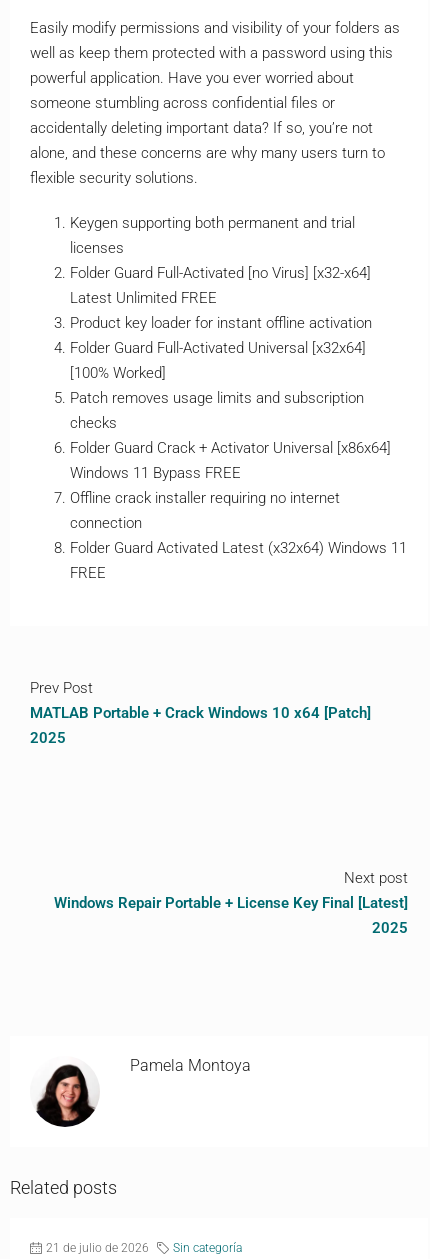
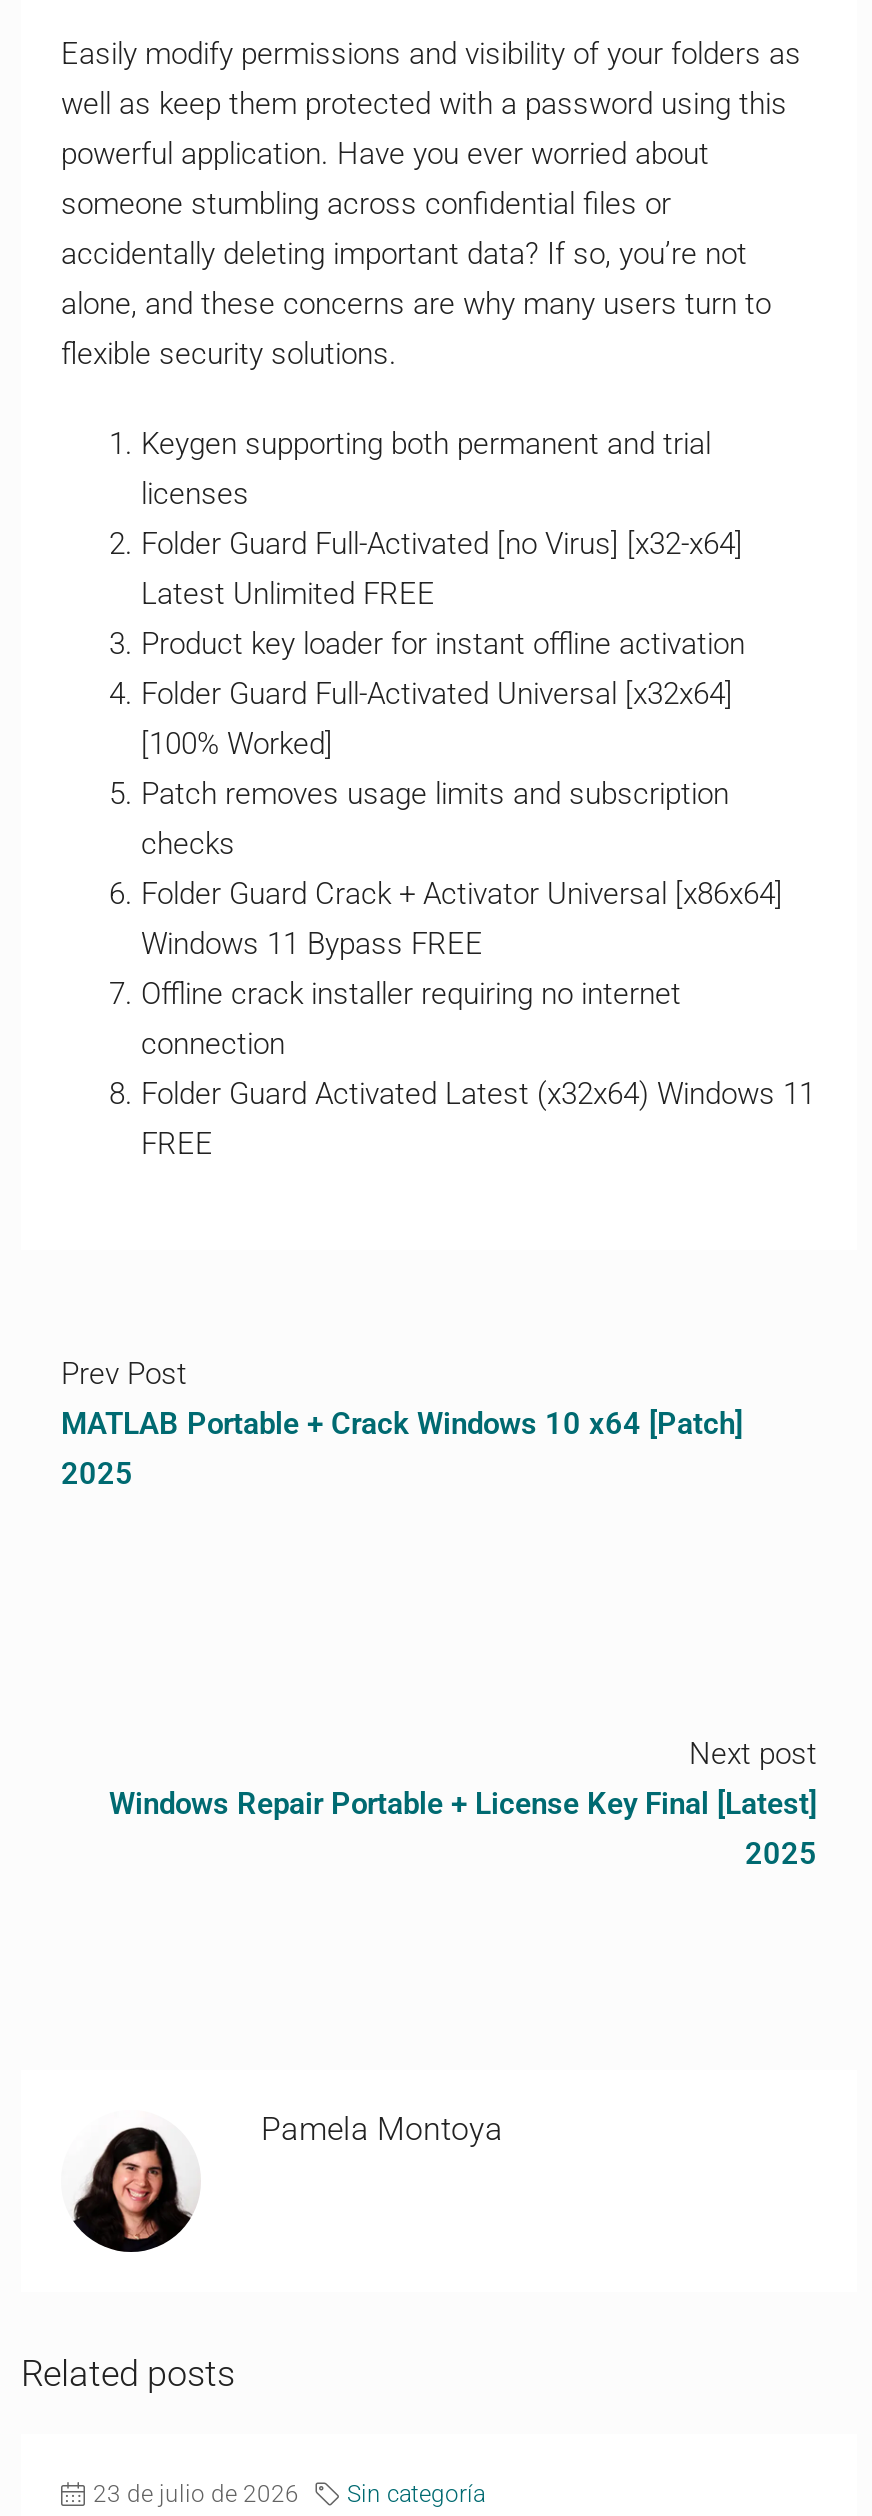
[46,1241,242,1255] 21 de julio de 2026 Sin categoría -> [93,2480,485,2508] 23 de julio de 2026 Sin categoría

